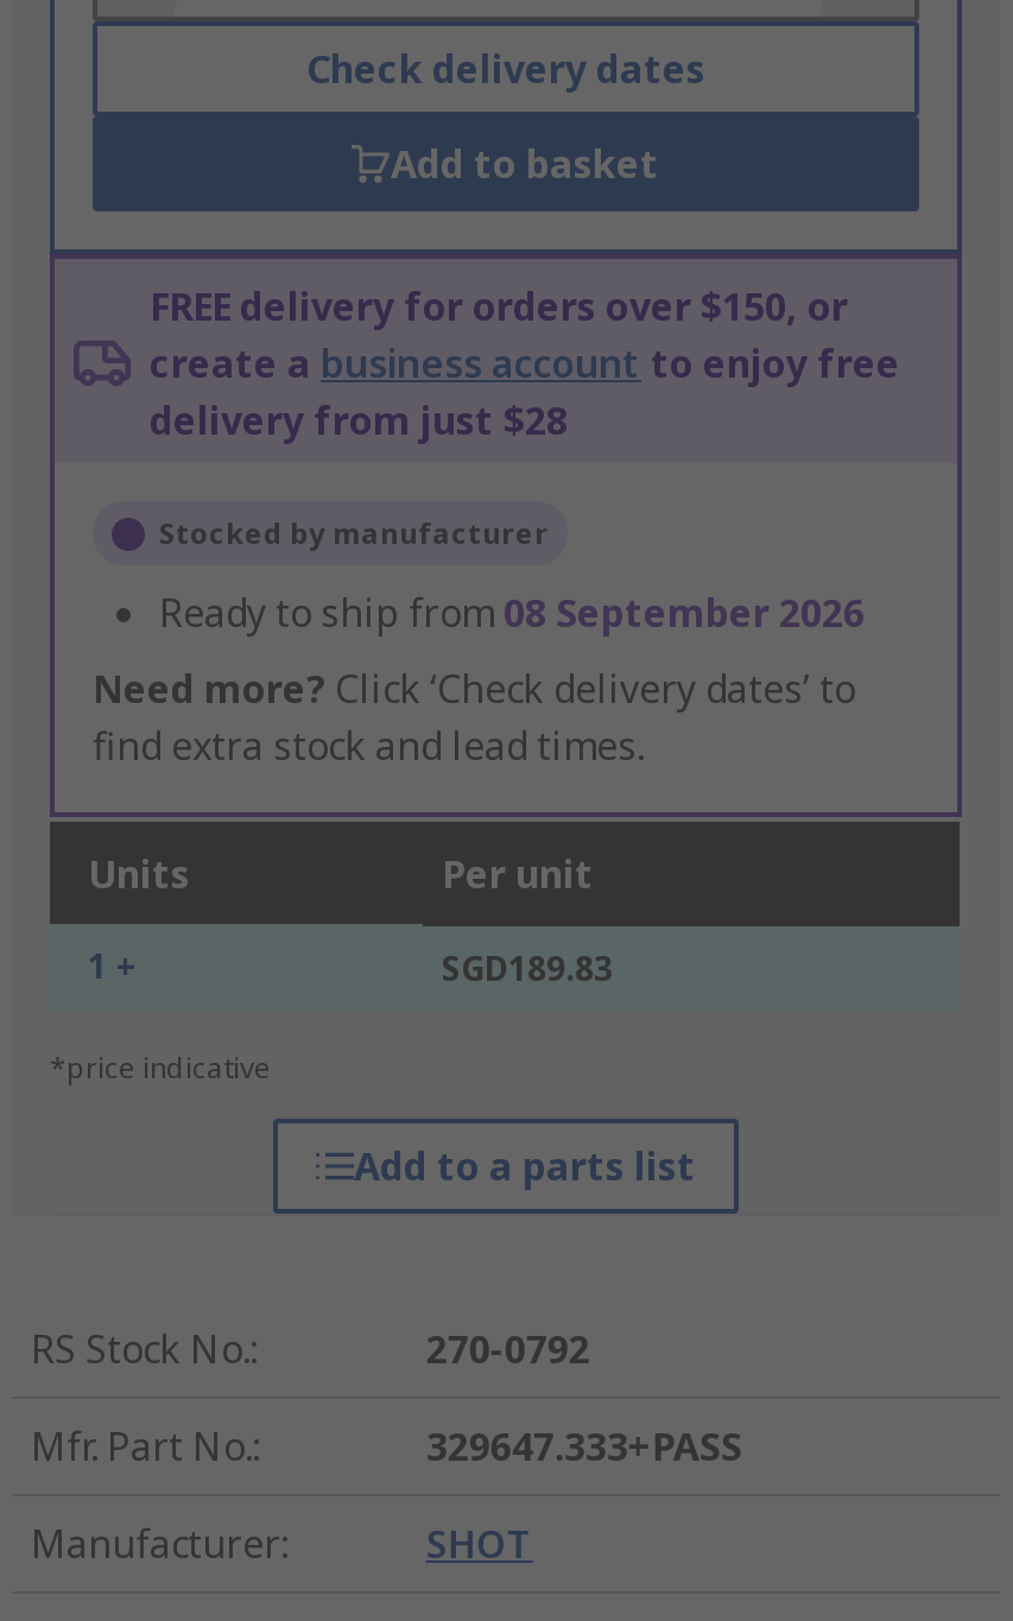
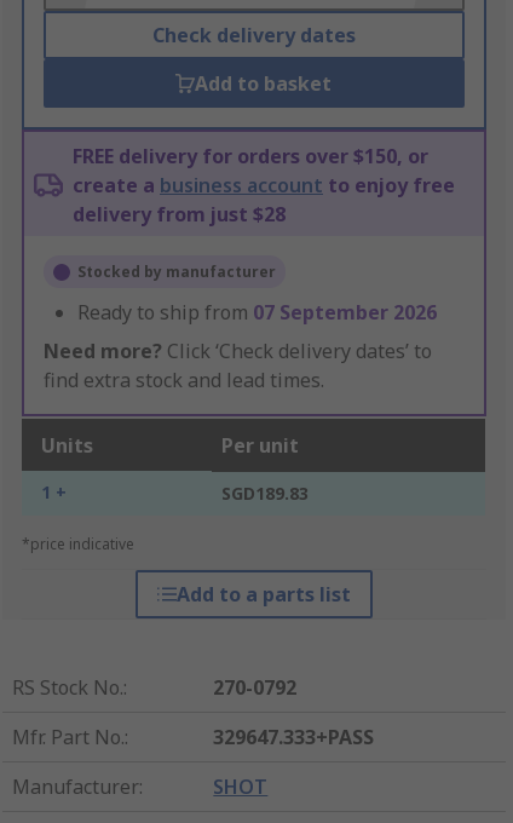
[159,588,865,640] Ready to ship from 08 September 2026 -> [77,300,437,326] Ready to ship from 07 September 2026

